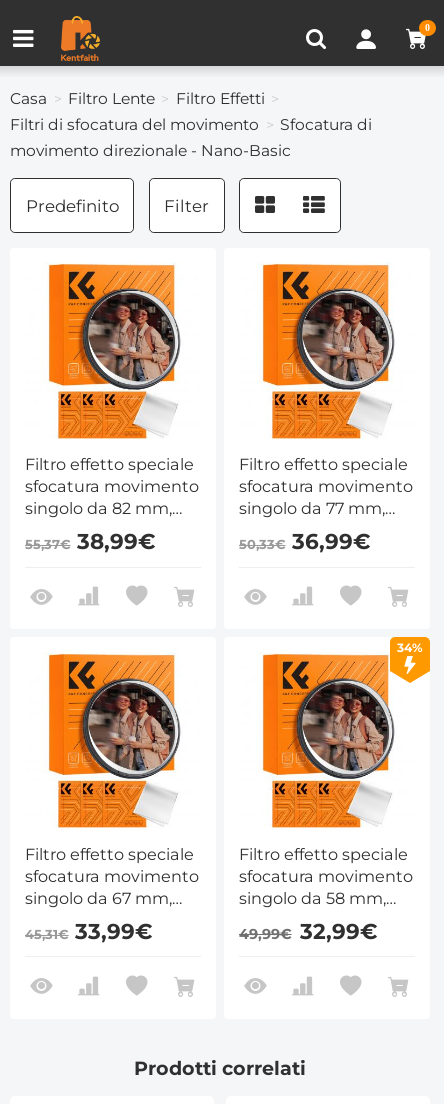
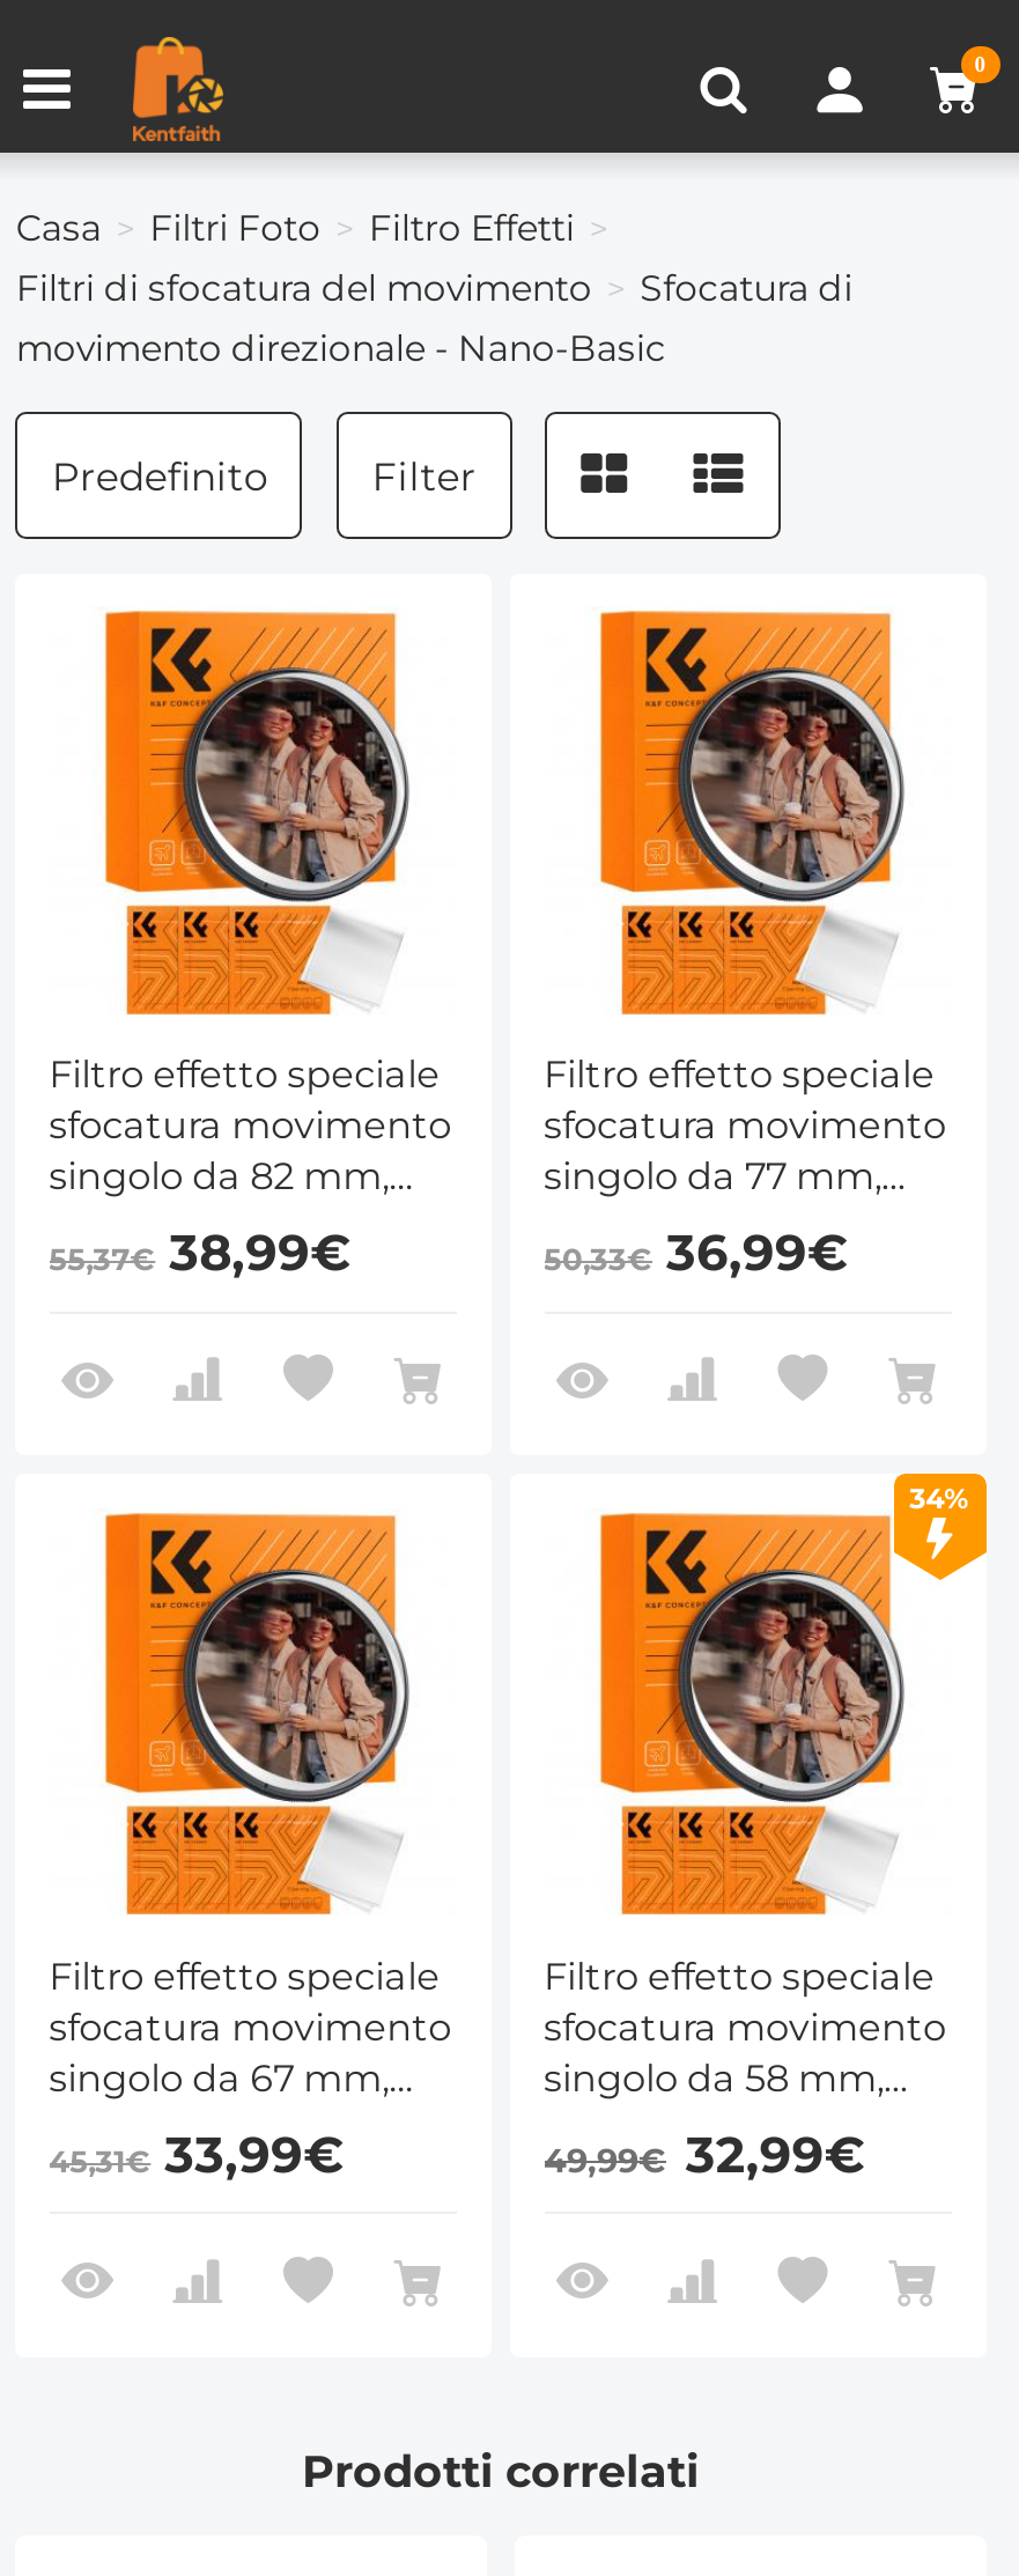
[68,89,155,108] Filtro Lente -> [149,206,321,250] Filtri Foto

